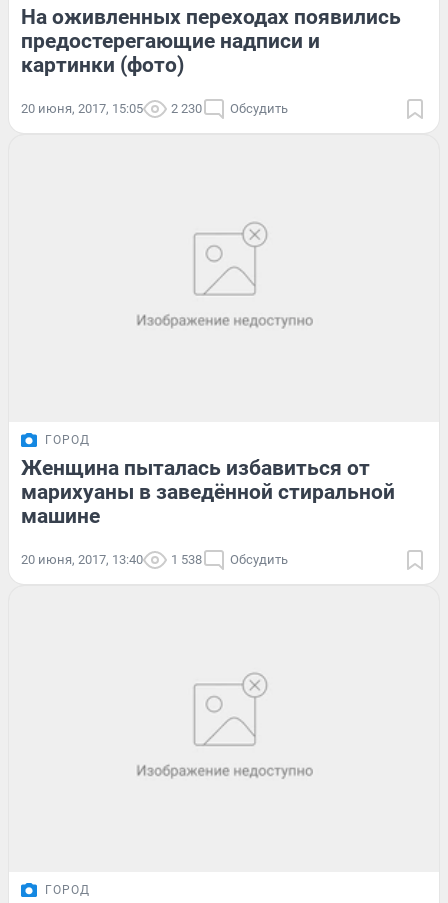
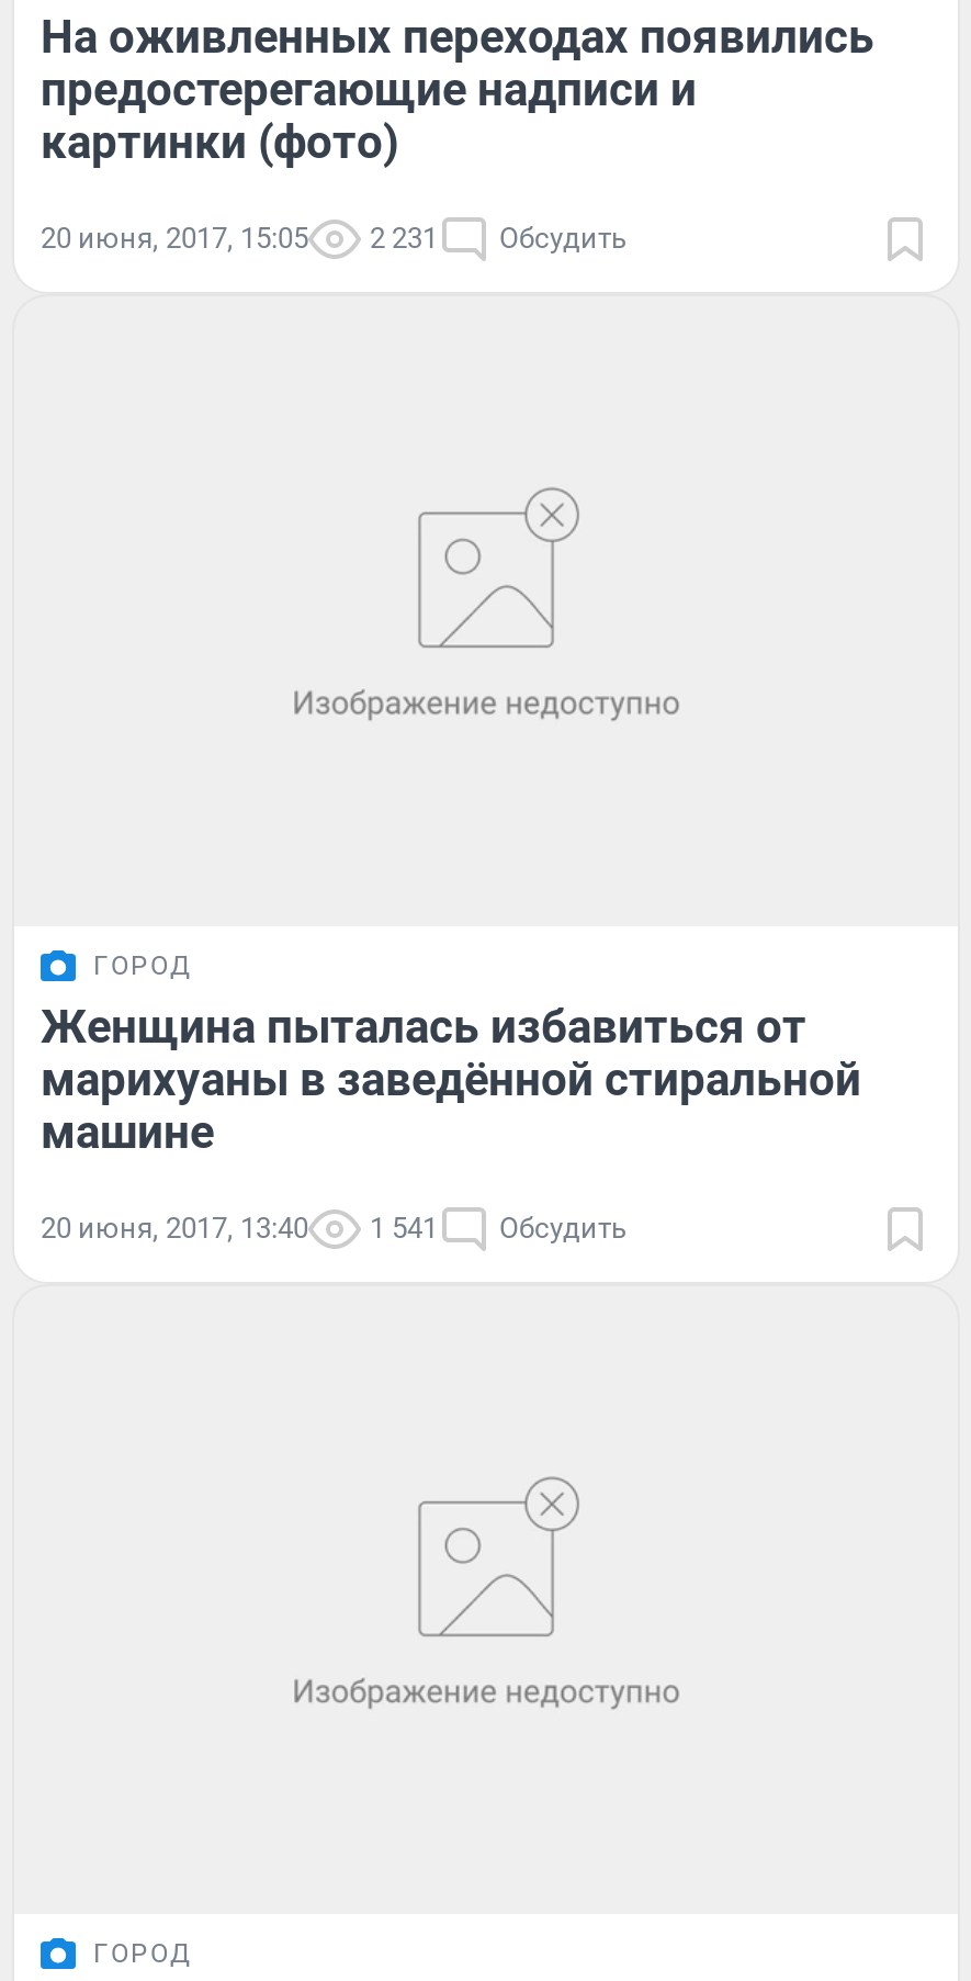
[21,101,288,116] 20 июня, 2017, 15:05 2 230 Обсудить -> [41,221,626,254] 20 июня, 2017, 15:05 2 231 Обсудить
[21,552,288,567] 20 июня, 2017, 13:40 1 538 Обсудить -> [41,1211,626,1244] 20 июня, 2017, 13:40 1 541 Обсудить

